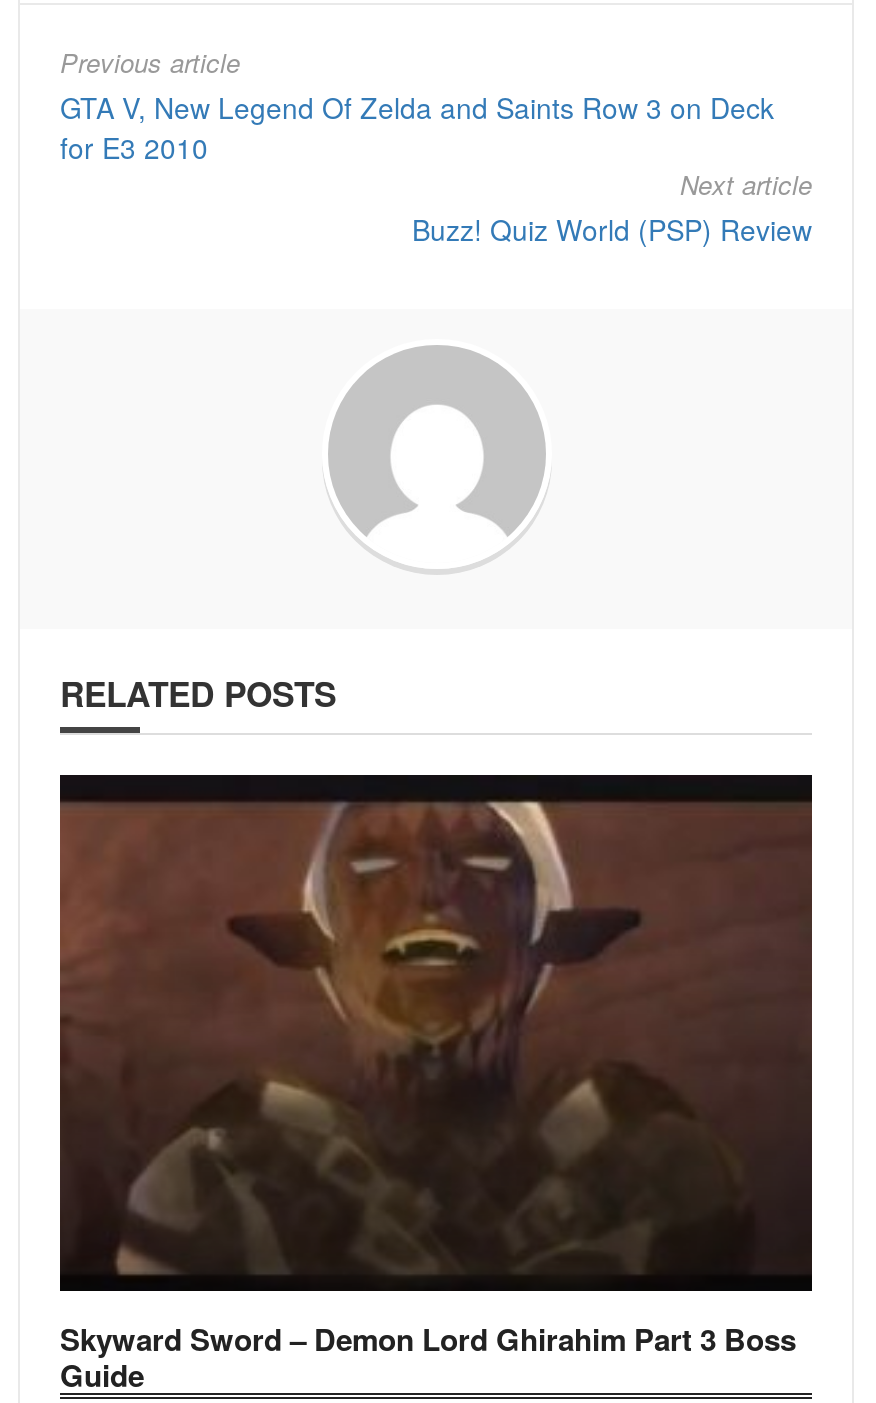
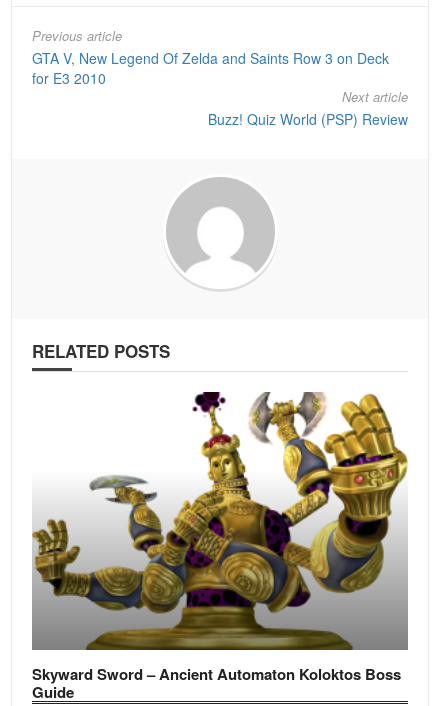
[58,773,814,1361] [image] | Skyward Sword – Demon Lord Ghirahim Part 3 Boss -> [32,391,408,685] [image] | Skyward Sword – Ancient Automaton Koloktos Boss

